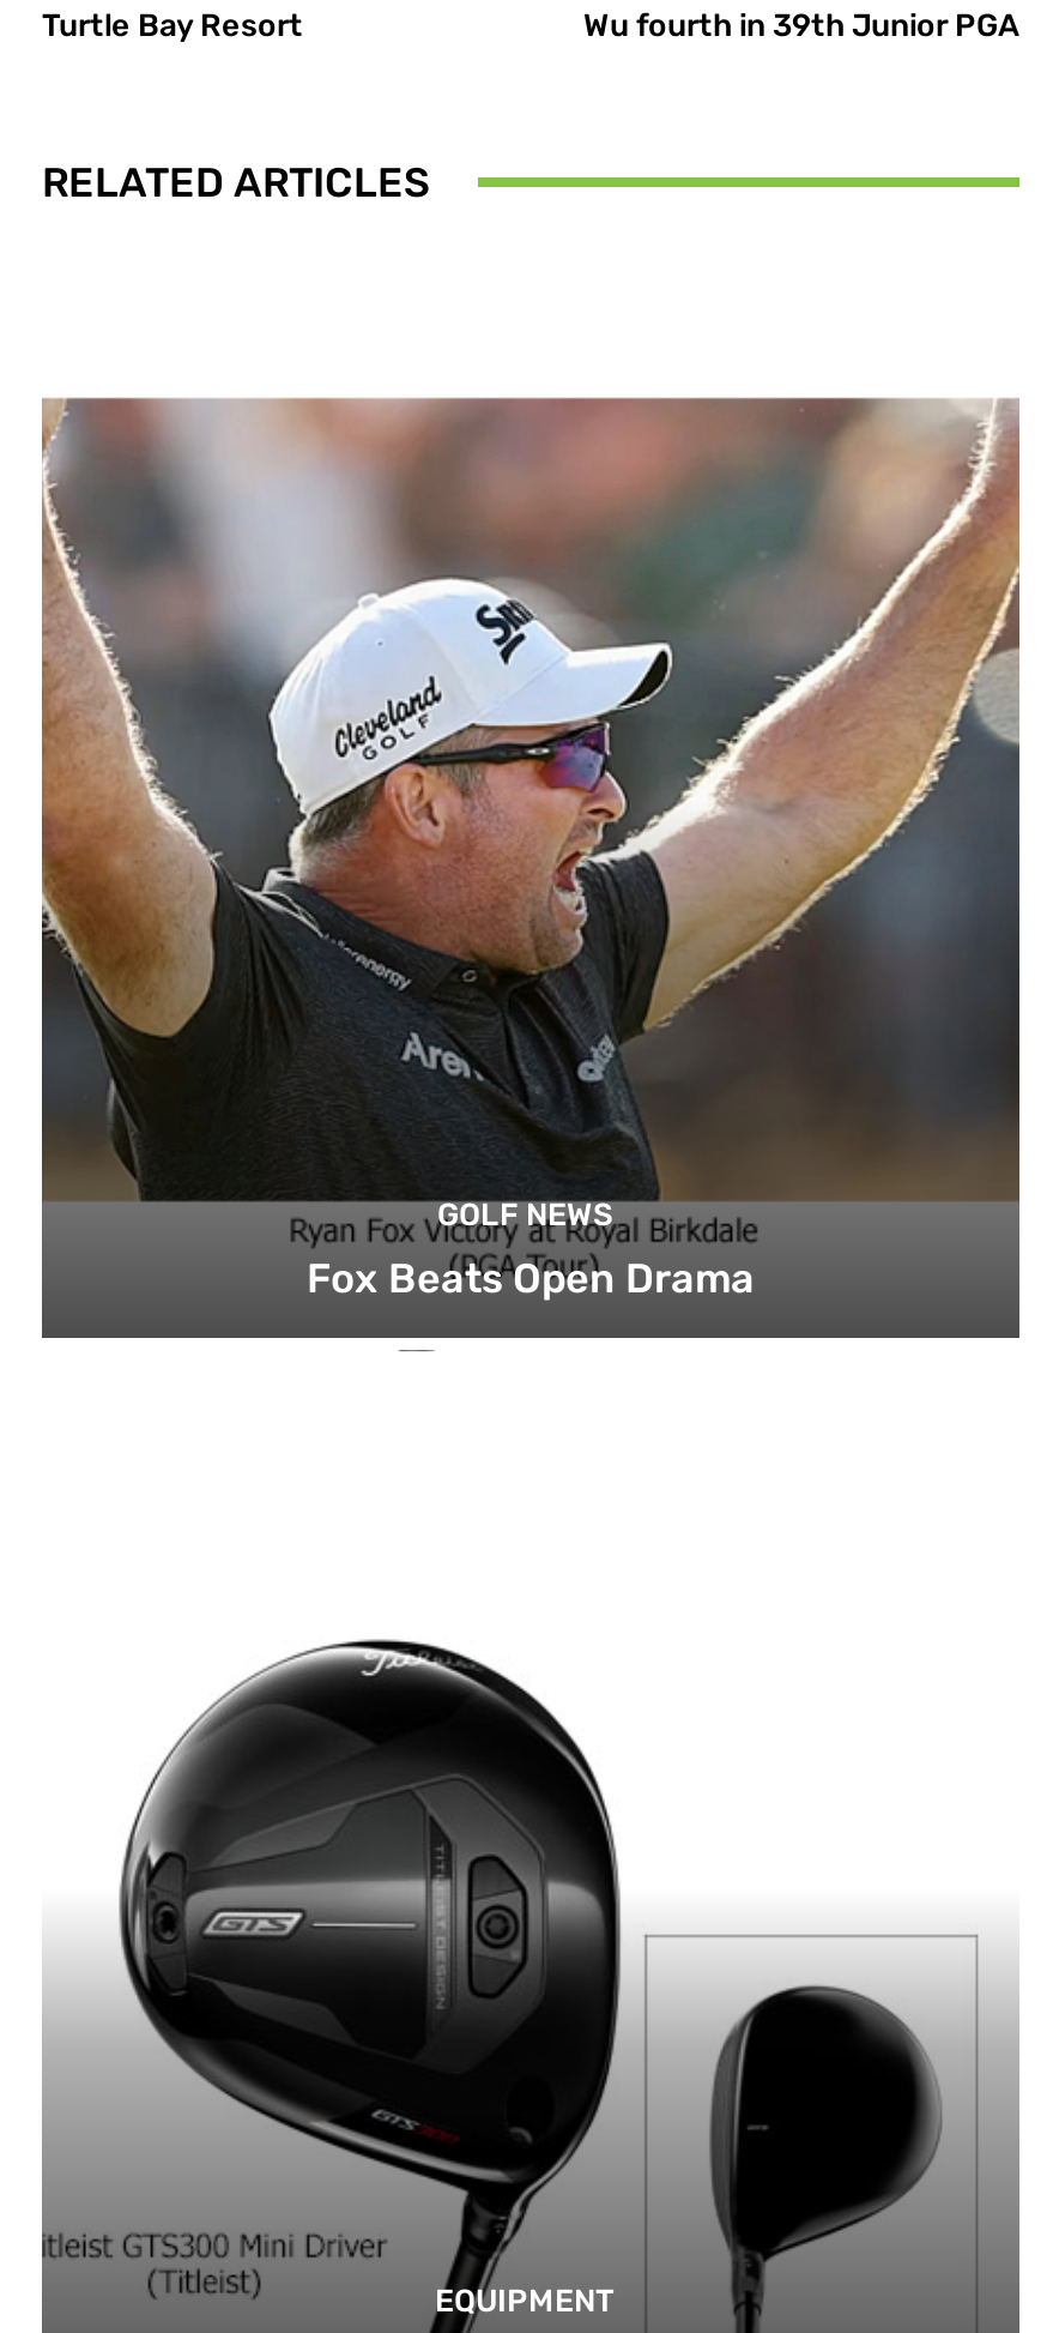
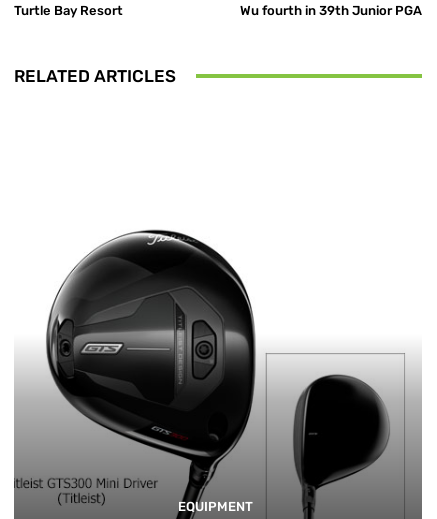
[40,396,1022,1301] [image] | GOLF NEWS | Fox Beats Open Drama -> none

